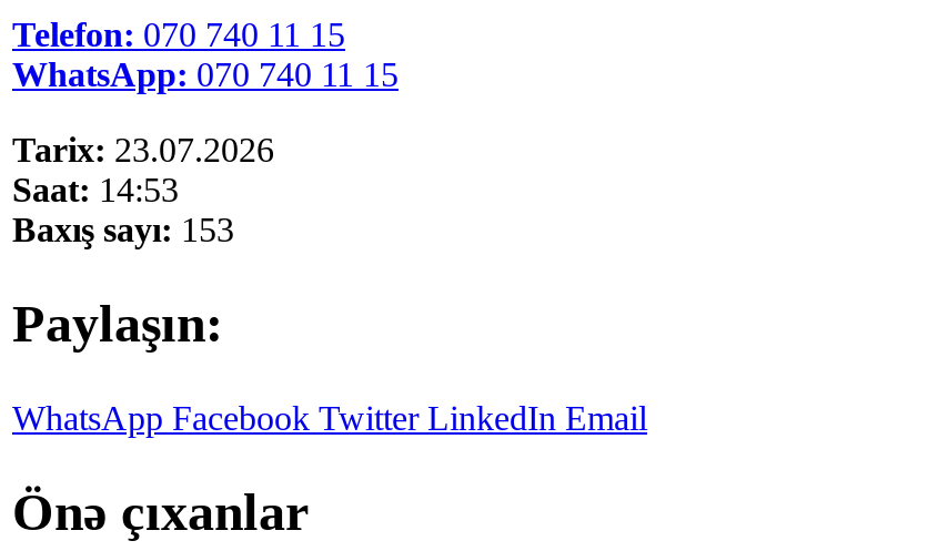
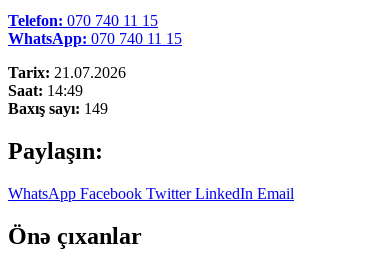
[12,130,274,168] Tarix: 23.07.2026 -> [8,64,126,81] Tarix: 21.07.2026
[12,170,179,208] Saat: 14:53 -> [8,82,83,99] Saat: 14:49
[12,210,234,248] Baxış sayı: 153 -> [8,100,108,117] Baxış sayı: 149

